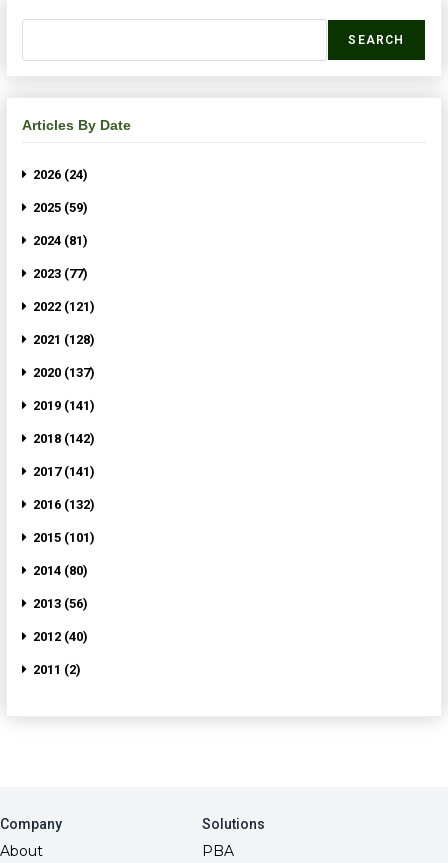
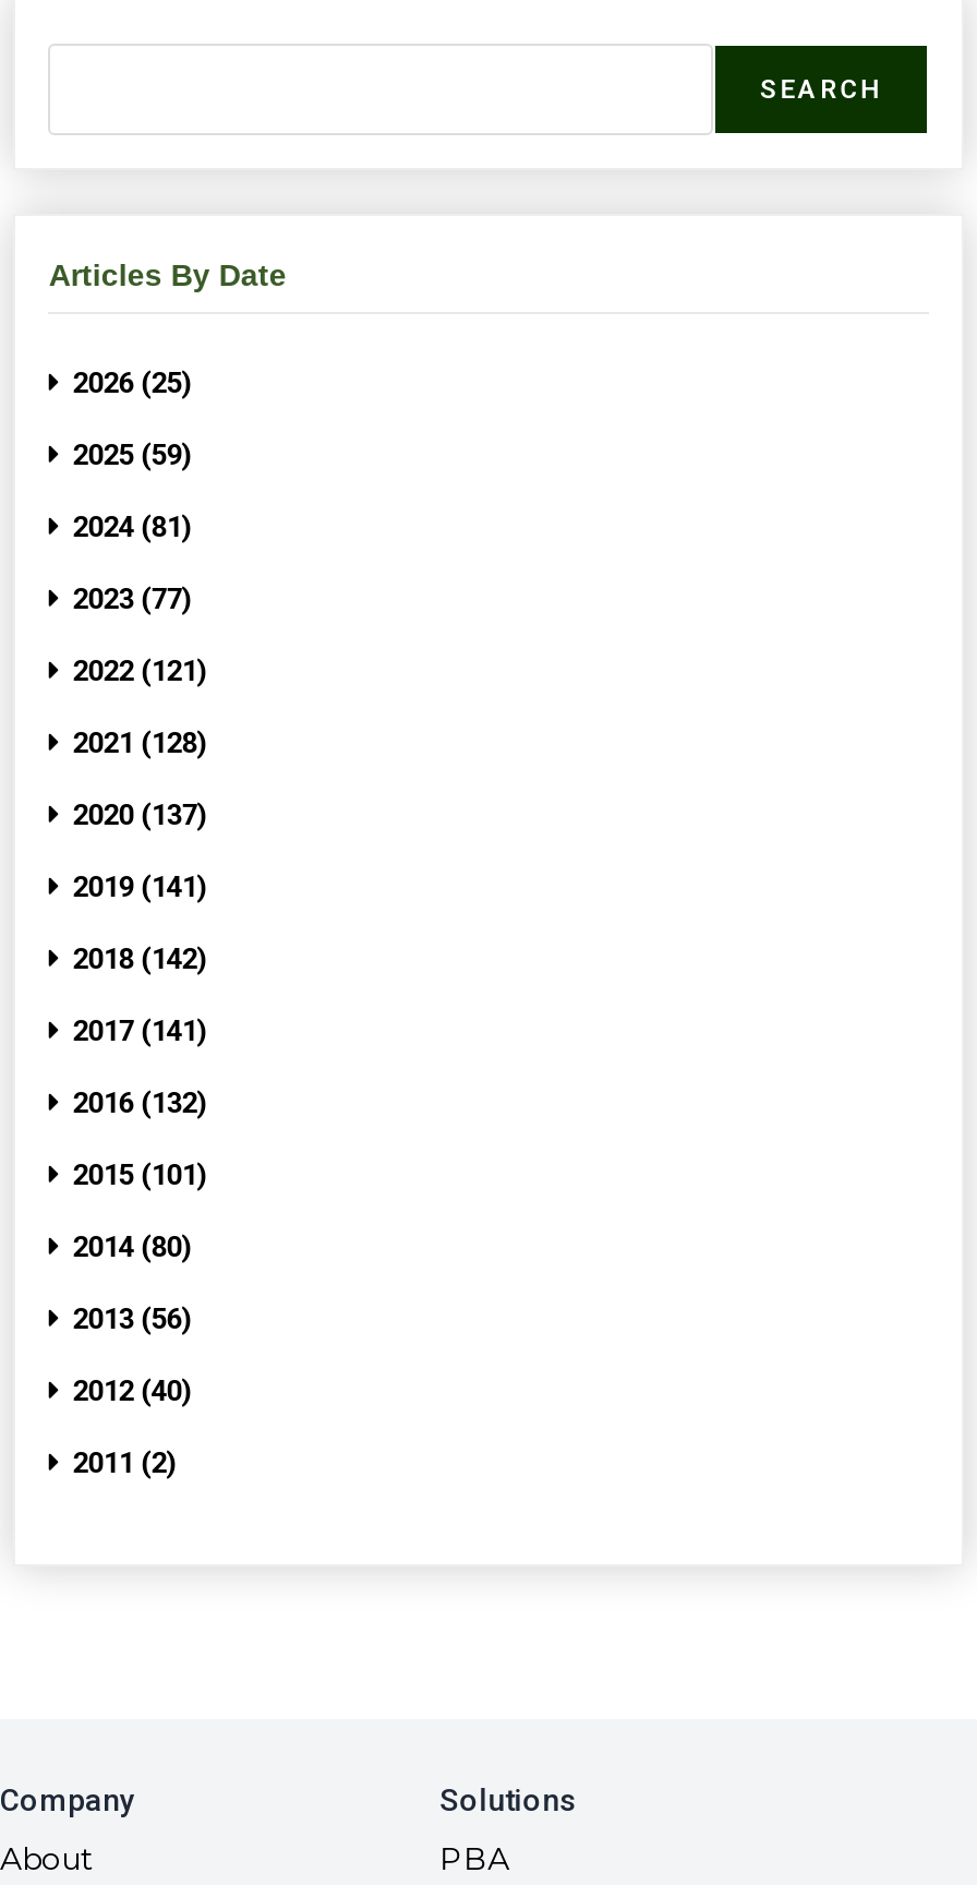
[33,167,88,182] 2026 (24) -> [73,366,193,398] 2026 (25)

